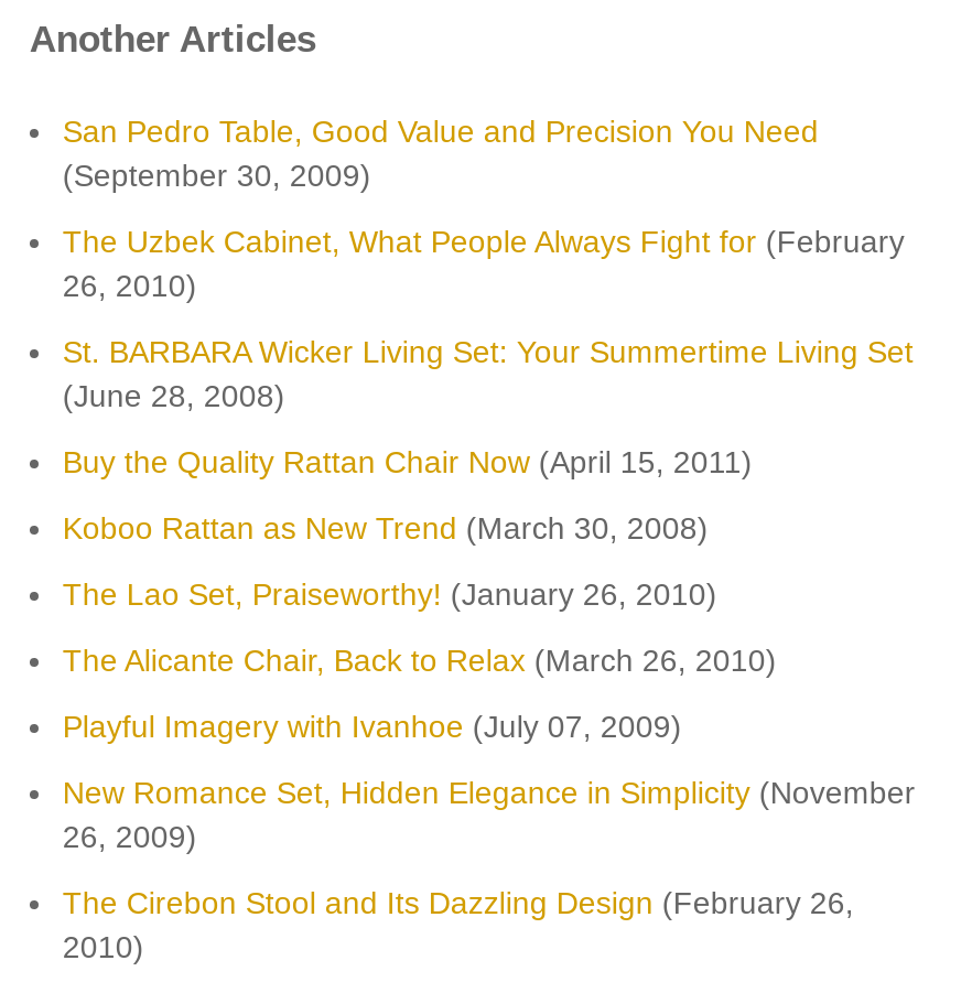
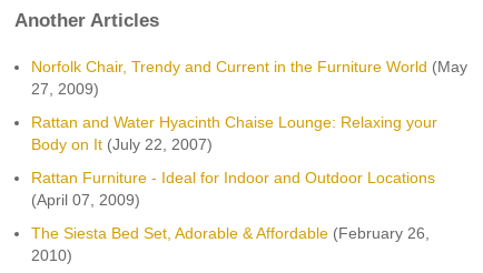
[63,113,916,920] San Pedro Table, Good Value and Precision You Need | (September 30, 2009) | The Uzbek Cabinet, What People Always Fight for (February | 26, 2010) | St. BARBARA Wicker Living Set: Your Summertime Living Set | (June 28, 2008) | Buy the Quality Rattan Chair Now (April 15, 2011) | Koboo Rattan as New Trend (March 30, 2008) | The Lao Set, Praiseworthy! (January 26, 2010) | The Alicante Chair, Back to Relax (March 26, 2010) | Playful Imagery with Ivanhoe (July 07, 2009) | New Romance Set, Hidden Elegance in Simplicity (November | 26, 2009) | The Cirebon Stool and Its Dazzling Design (February 26, -> [31,57,467,242] Norfolk Chair, Trendy and Current in the Furniture World (May | 27, 2009) | Rattan and Water Hyacinth Chaise Lounge: Relaxing your | Body on It (July 22, 2007) | Rattan Furniture - Ideal for Indoor and Outdoor Locations | (April 07, 2009) | The Siesta Bed Set, Adorable & Affordable (February 26,

